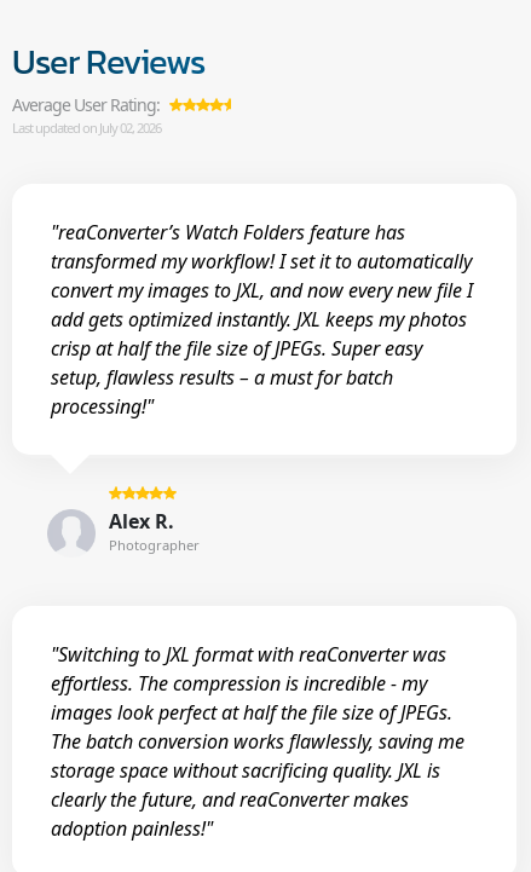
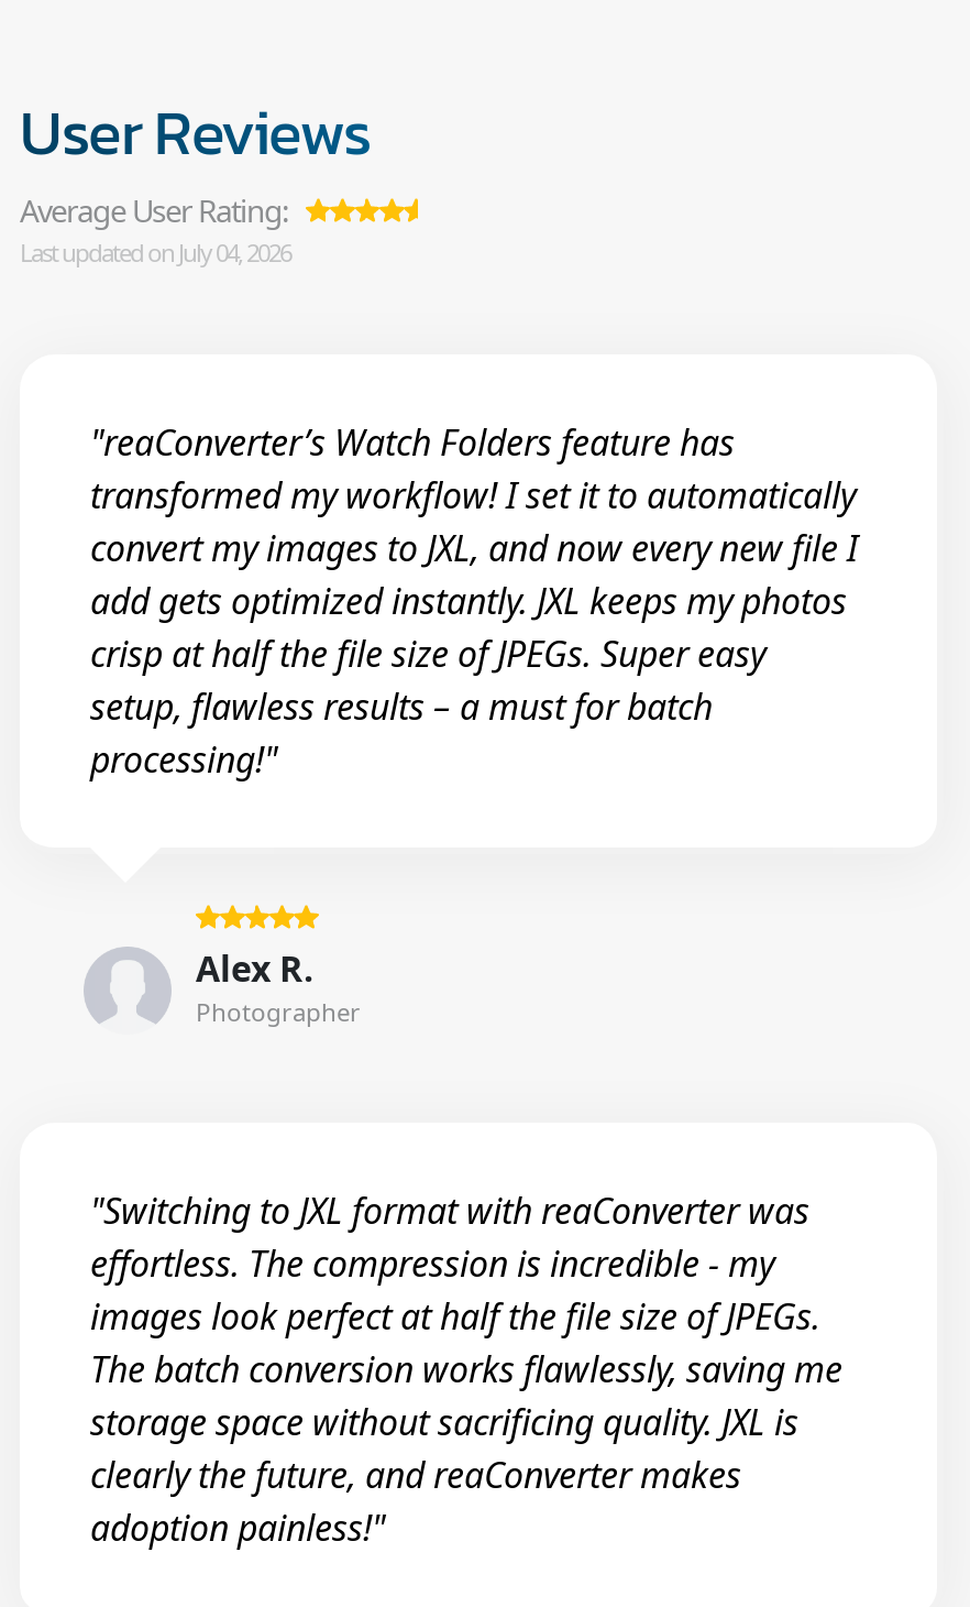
[12,118,161,136] Last updated on July 02, 2026 -> [20,235,290,268] Last updated on July 04, 2026

